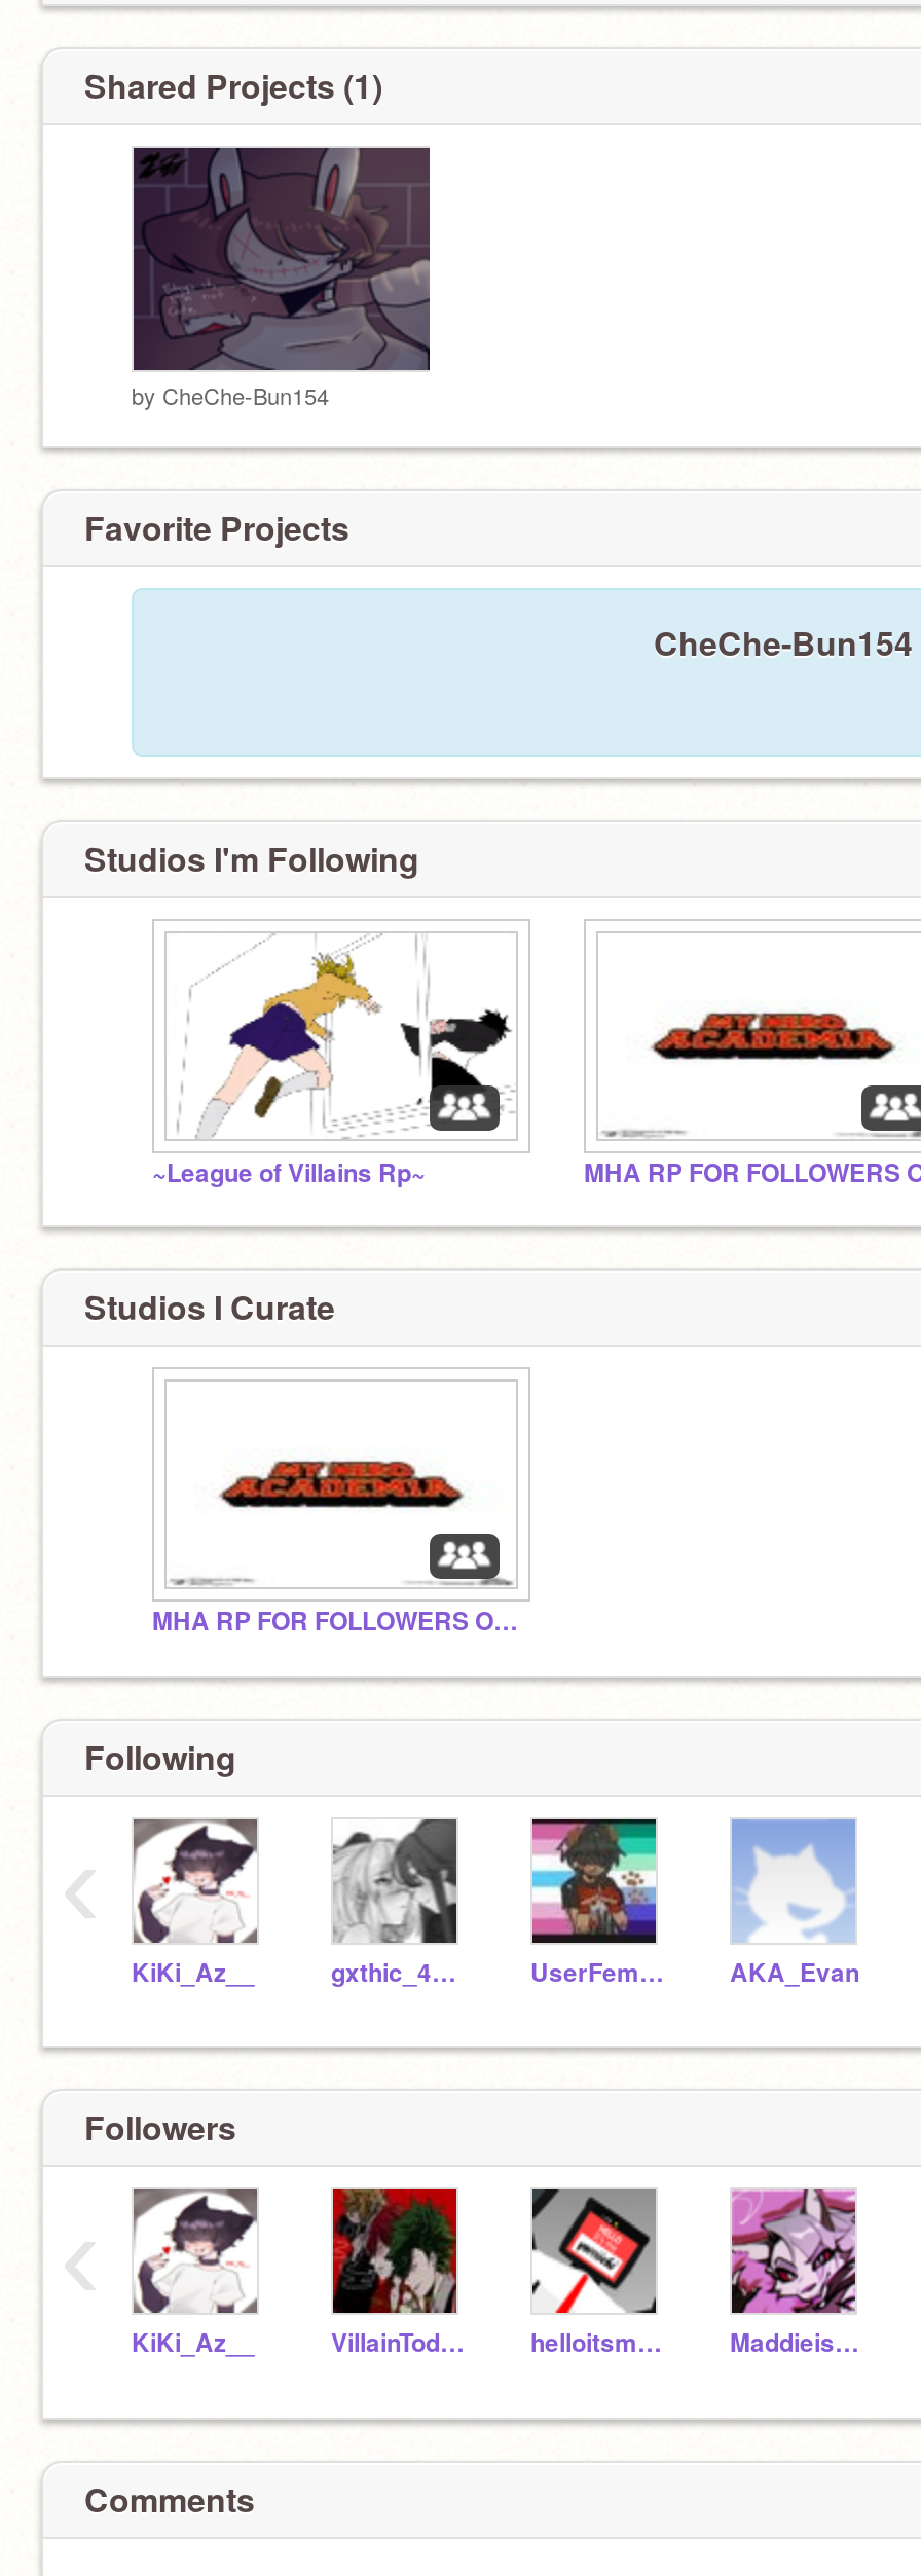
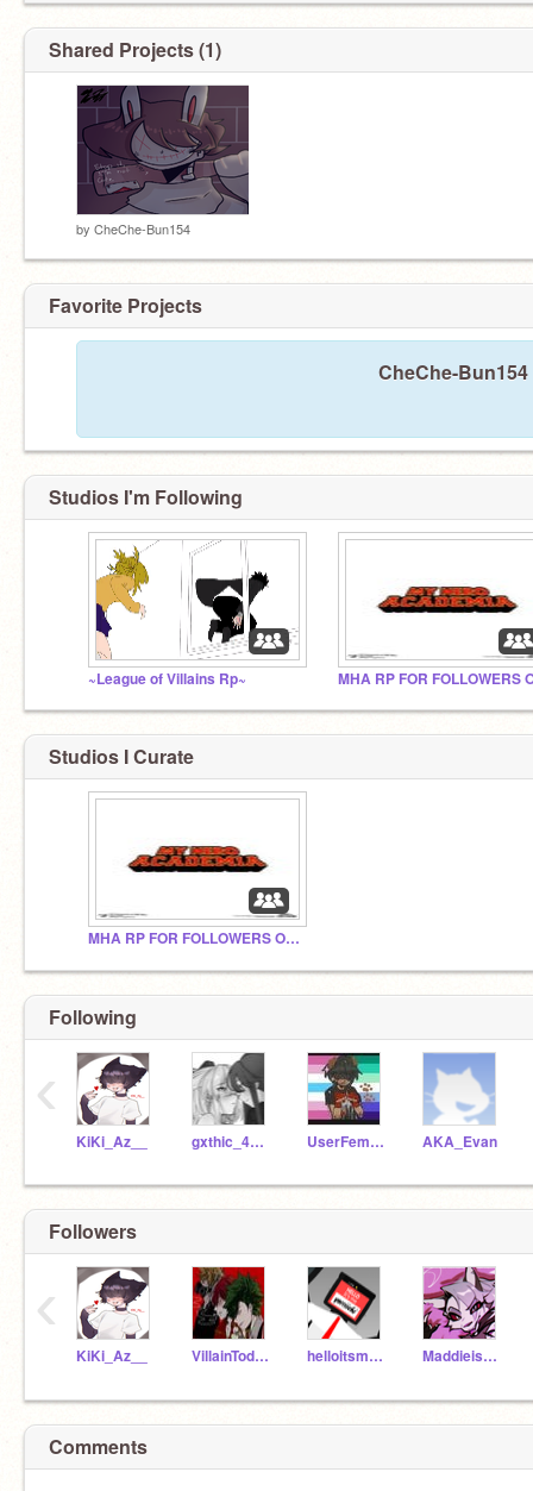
[167,946,512,1137] [image] -> [95,545,294,659] [image]

